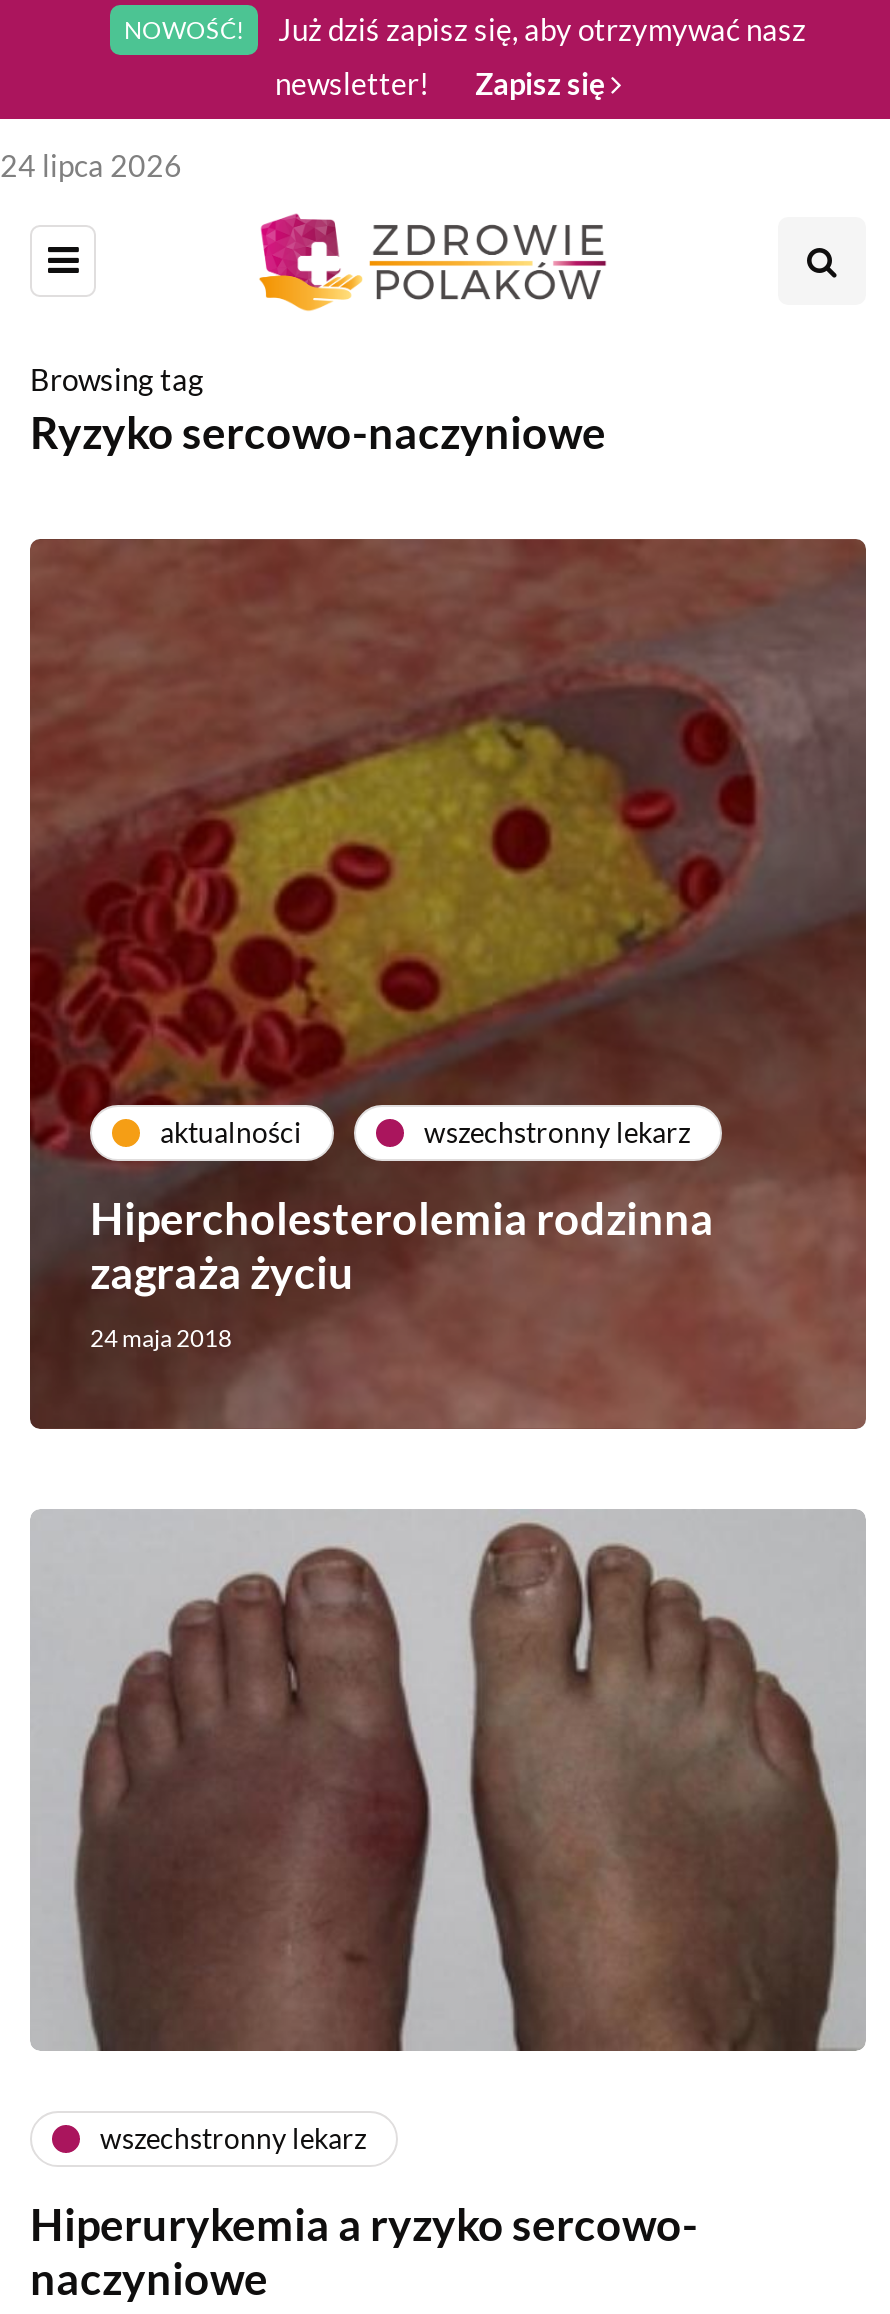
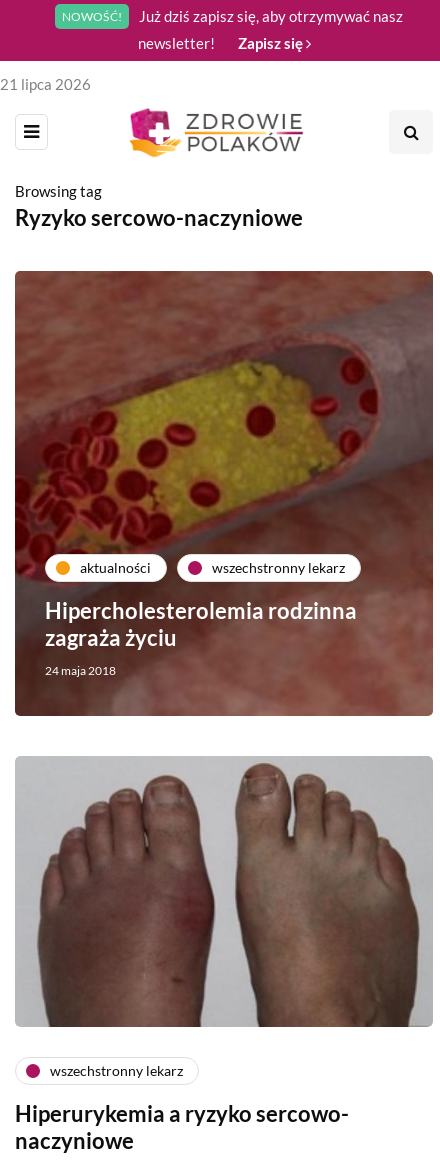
[0,147,182,183] 24 lipca 2026 -> [0,75,91,93] 21 lipca 2026

